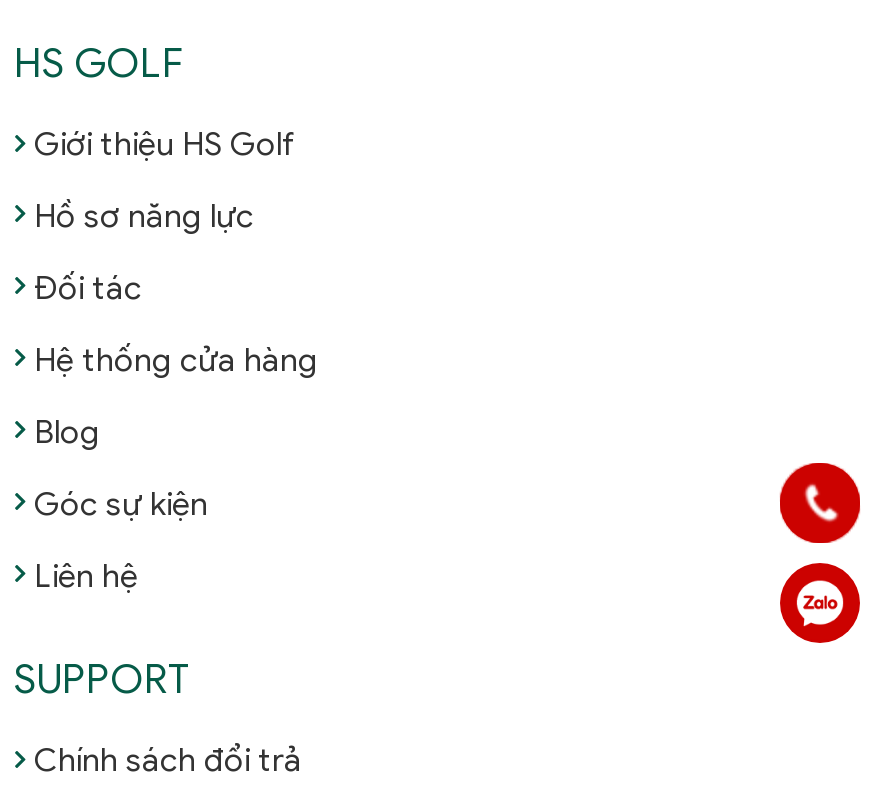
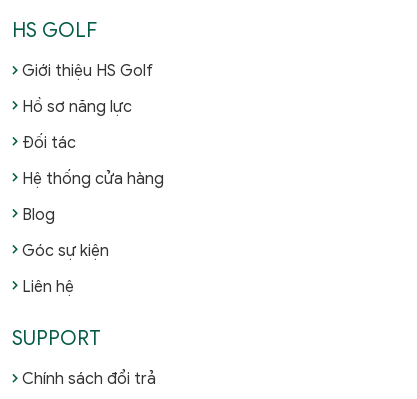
[778,461,862,545] [image] -> none
[778,561,862,645] [image] -> none

